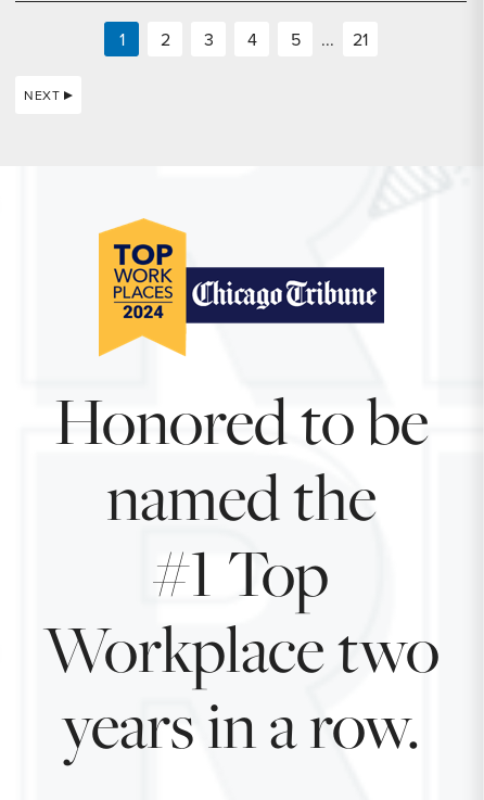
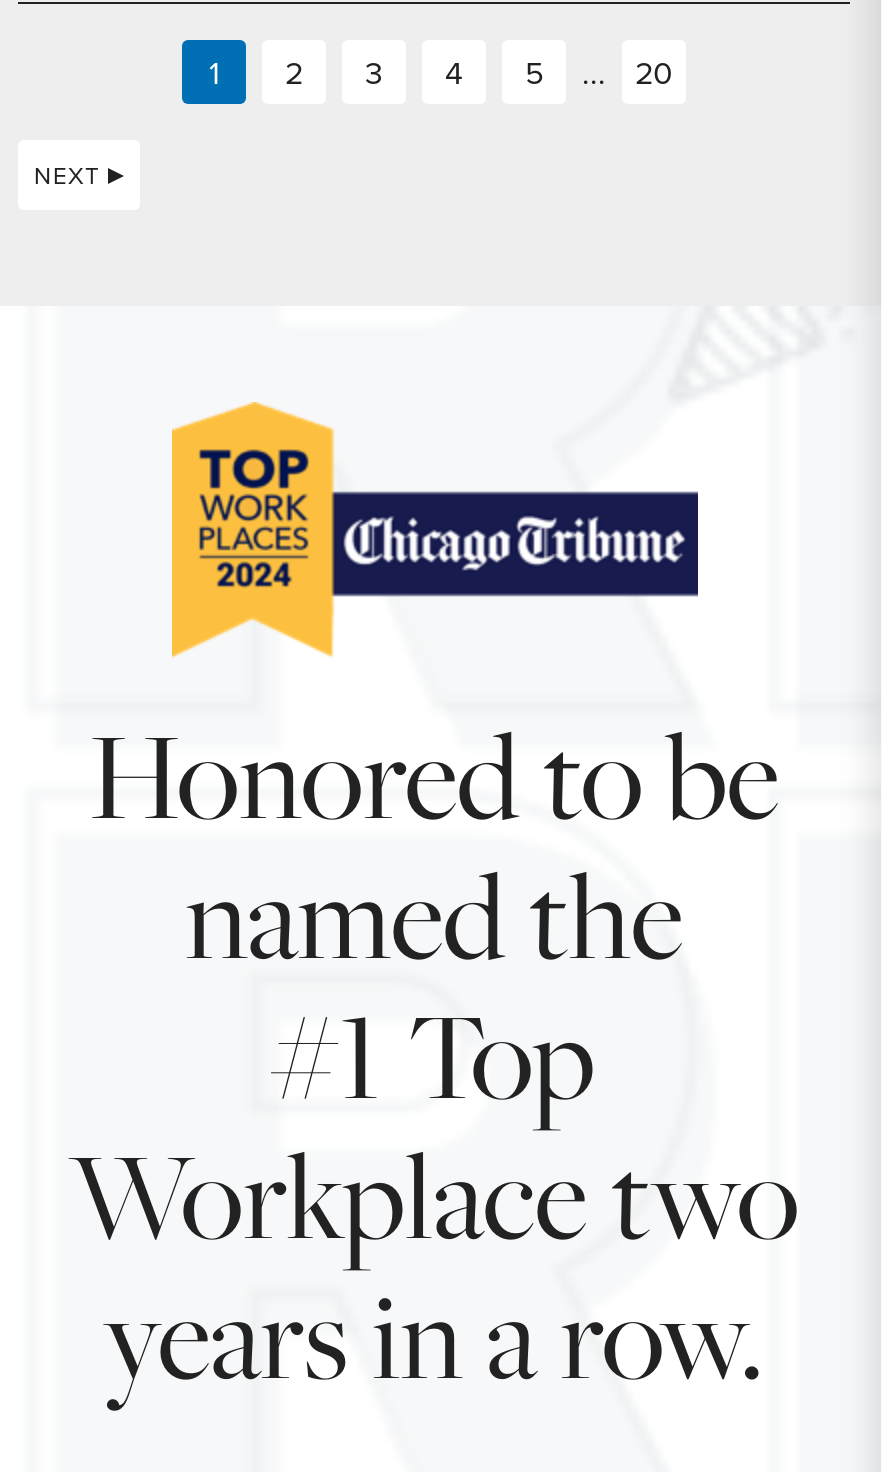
[353,27,368,51] 21 -> [635,50,673,94] 20

